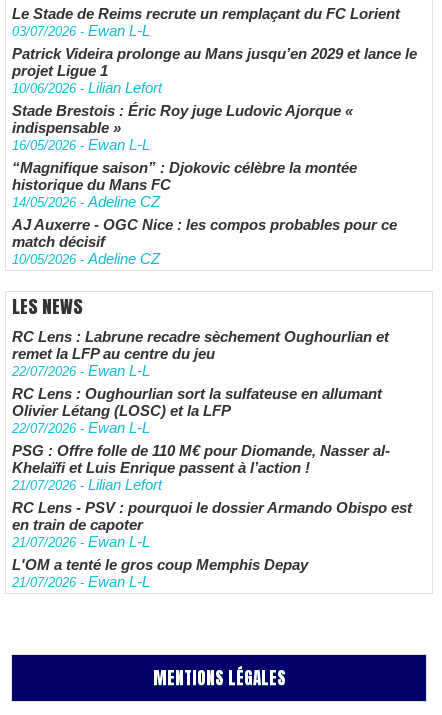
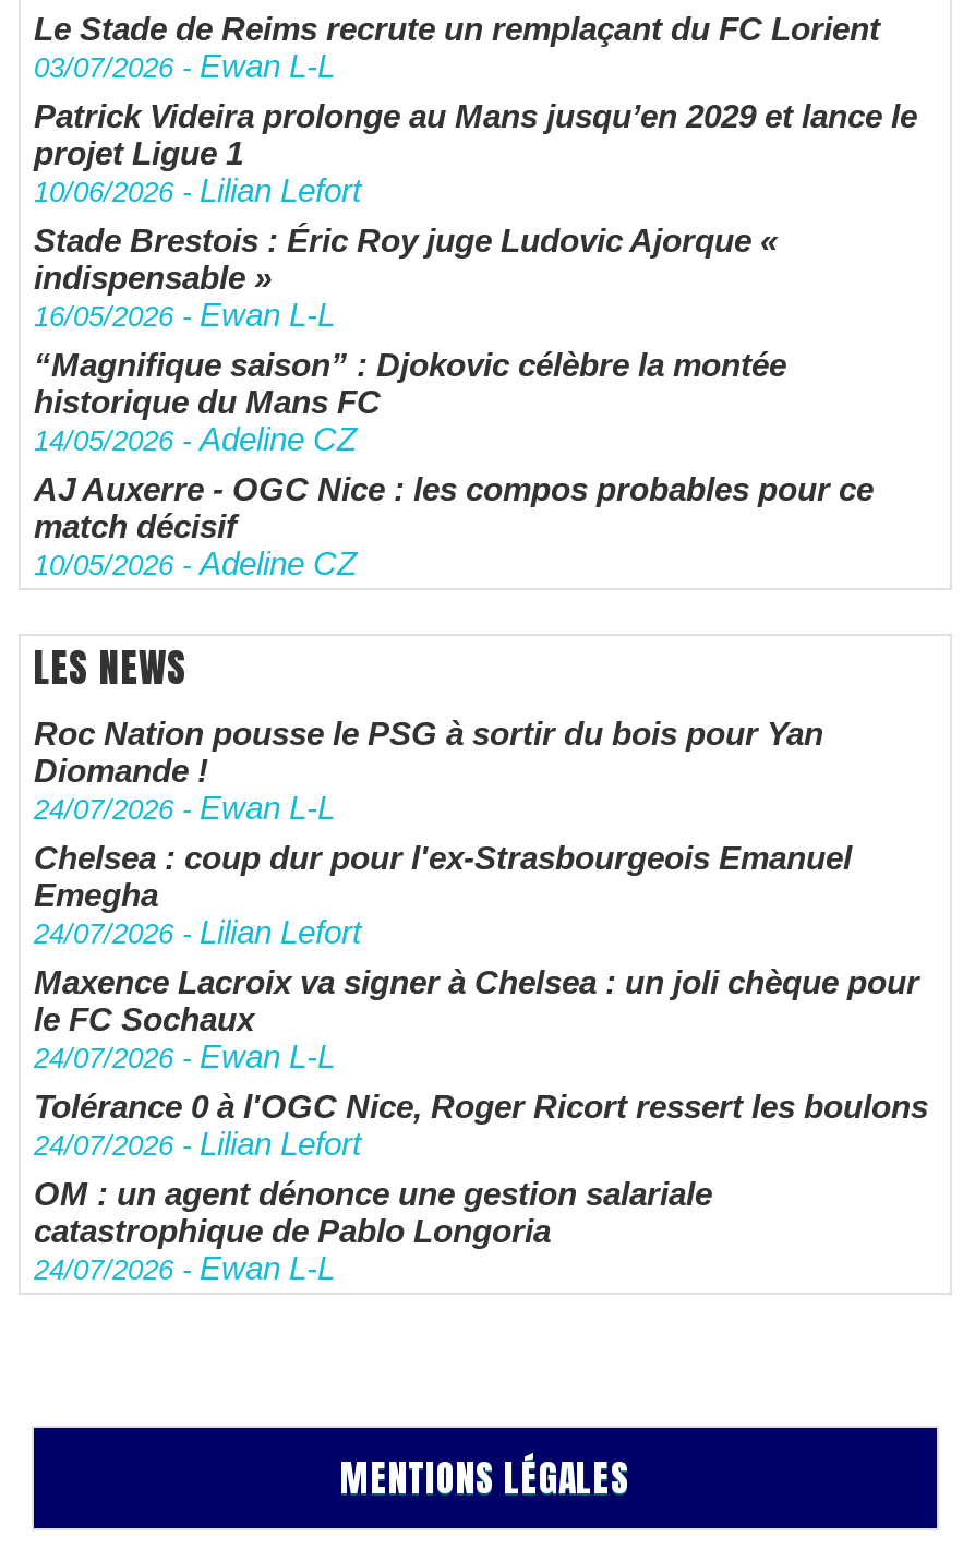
[12,328,412,590] RC Lens : Labrune recadre sèchement Oughourlian et | remet la LFP au centre du jeu | 22/07/2026 - Ewan L-L | RC Lens : Oughourlian sort la sulfateuse en allumant | Olivier Létang (LOSC) et la LFP | 22/07/2026 - Ewan L-L | PSG : Offre folle de 110 M€ pour Diomande, Nasser al- | Khelaïfi et Luis Enrique passent à l’action ! | 21/07/2026 - Lilian Lefort | RC Lens - PSV : pourquoi le dossier Armando Obispo est | en train de capoter | 21/07/2026 - Ewan L-L | L'OM a tenté le gros coup Memphis Depay | 21/07/2026 - Ewan L-L -> [34,715,928,1286] Roc Nation pousse le PSG à sortir du bois pour Yan | Diomande ! | 24/07/2026 - Ewan L-L | Chelsea : coup dur pour l'ex-Strasbourgeois Emanuel | Emegha | 24/07/2026 - Lilian Lefort | Maxence Lacroix va signer à Chelsea : un joli chèque pour | le FC Sochaux | 24/07/2026 - Ewan L-L | Tolérance 0 à l'OGC Nice, Roger Ricort ressert les boulons | 24/07/2026 - Lilian Lefort | OM : un agent dénonce une gestion salariale | catastrophique de Pablo Longoria | 24/07/2026 - Ewan L-L

